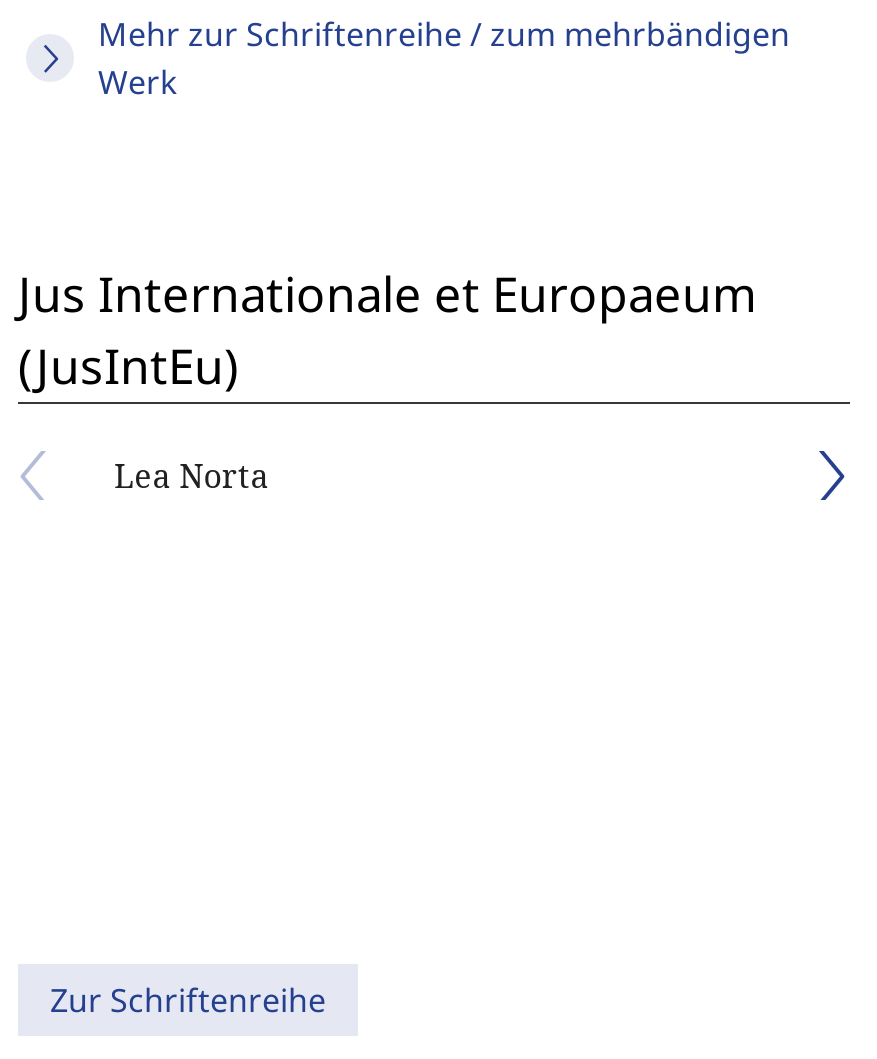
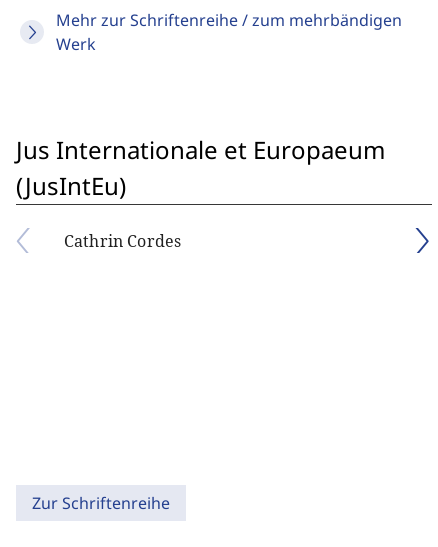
[114,454,269,498] Lea Norta -> [64,230,181,252] Cathrin Cordes

